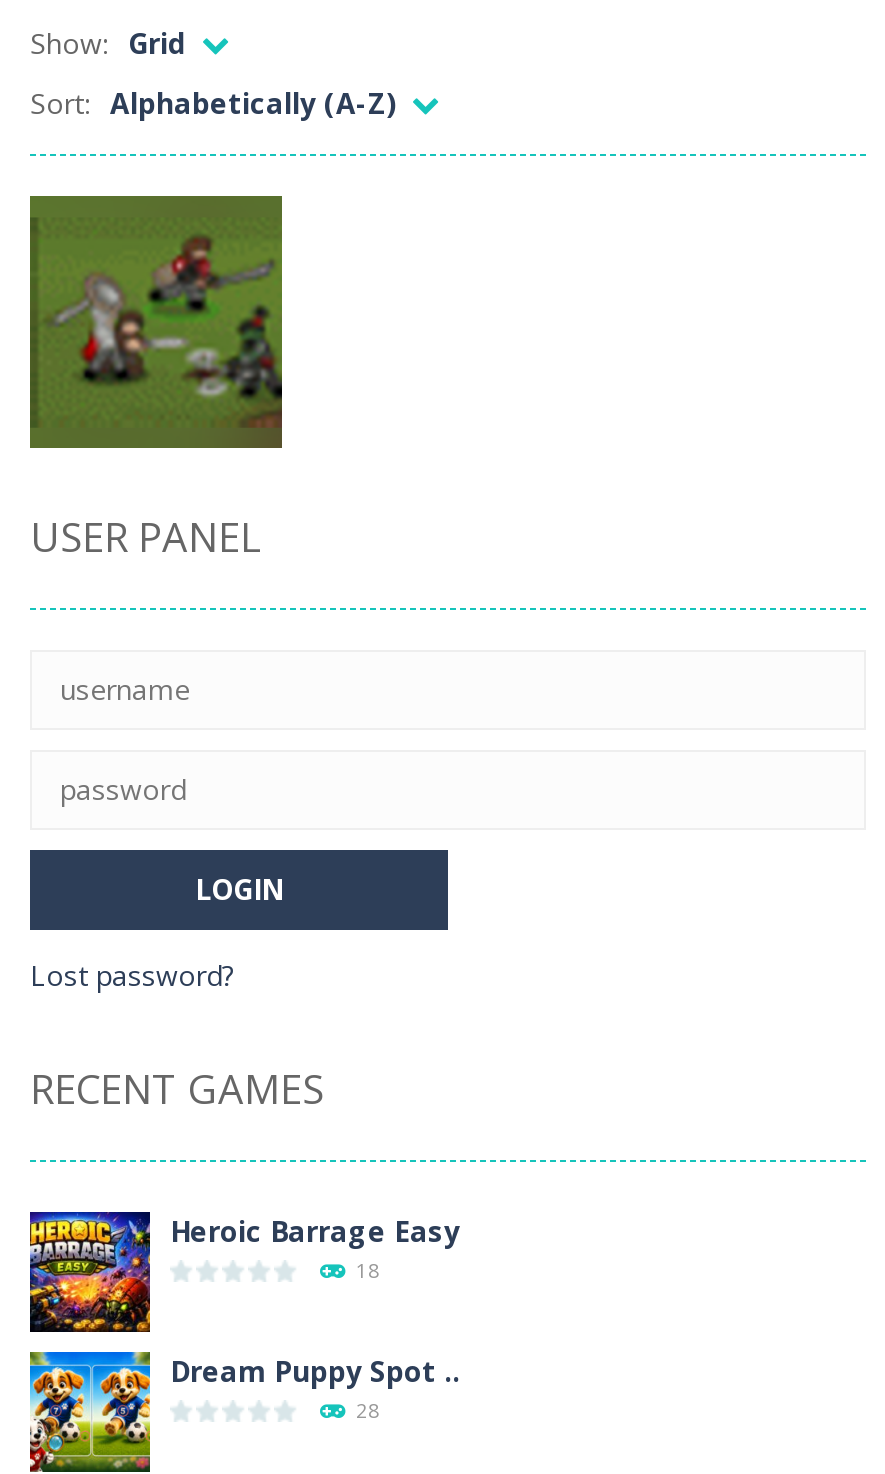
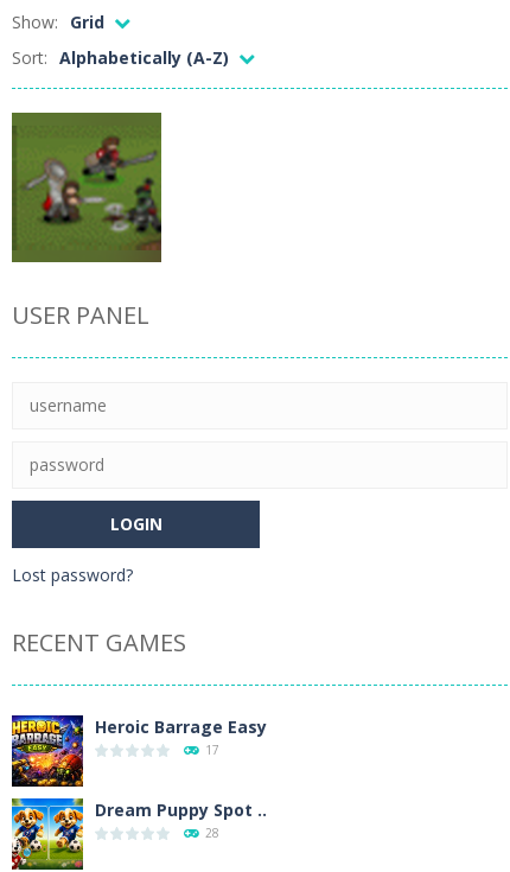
[356,1256,380,1284] 18 -> [205,741,219,758] 17

